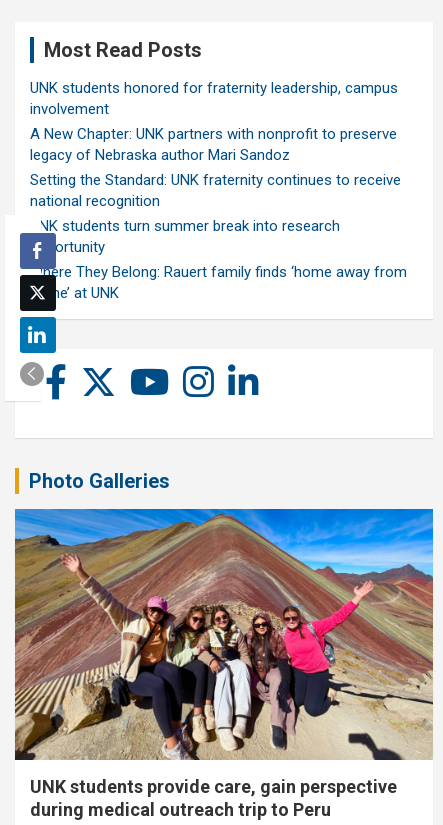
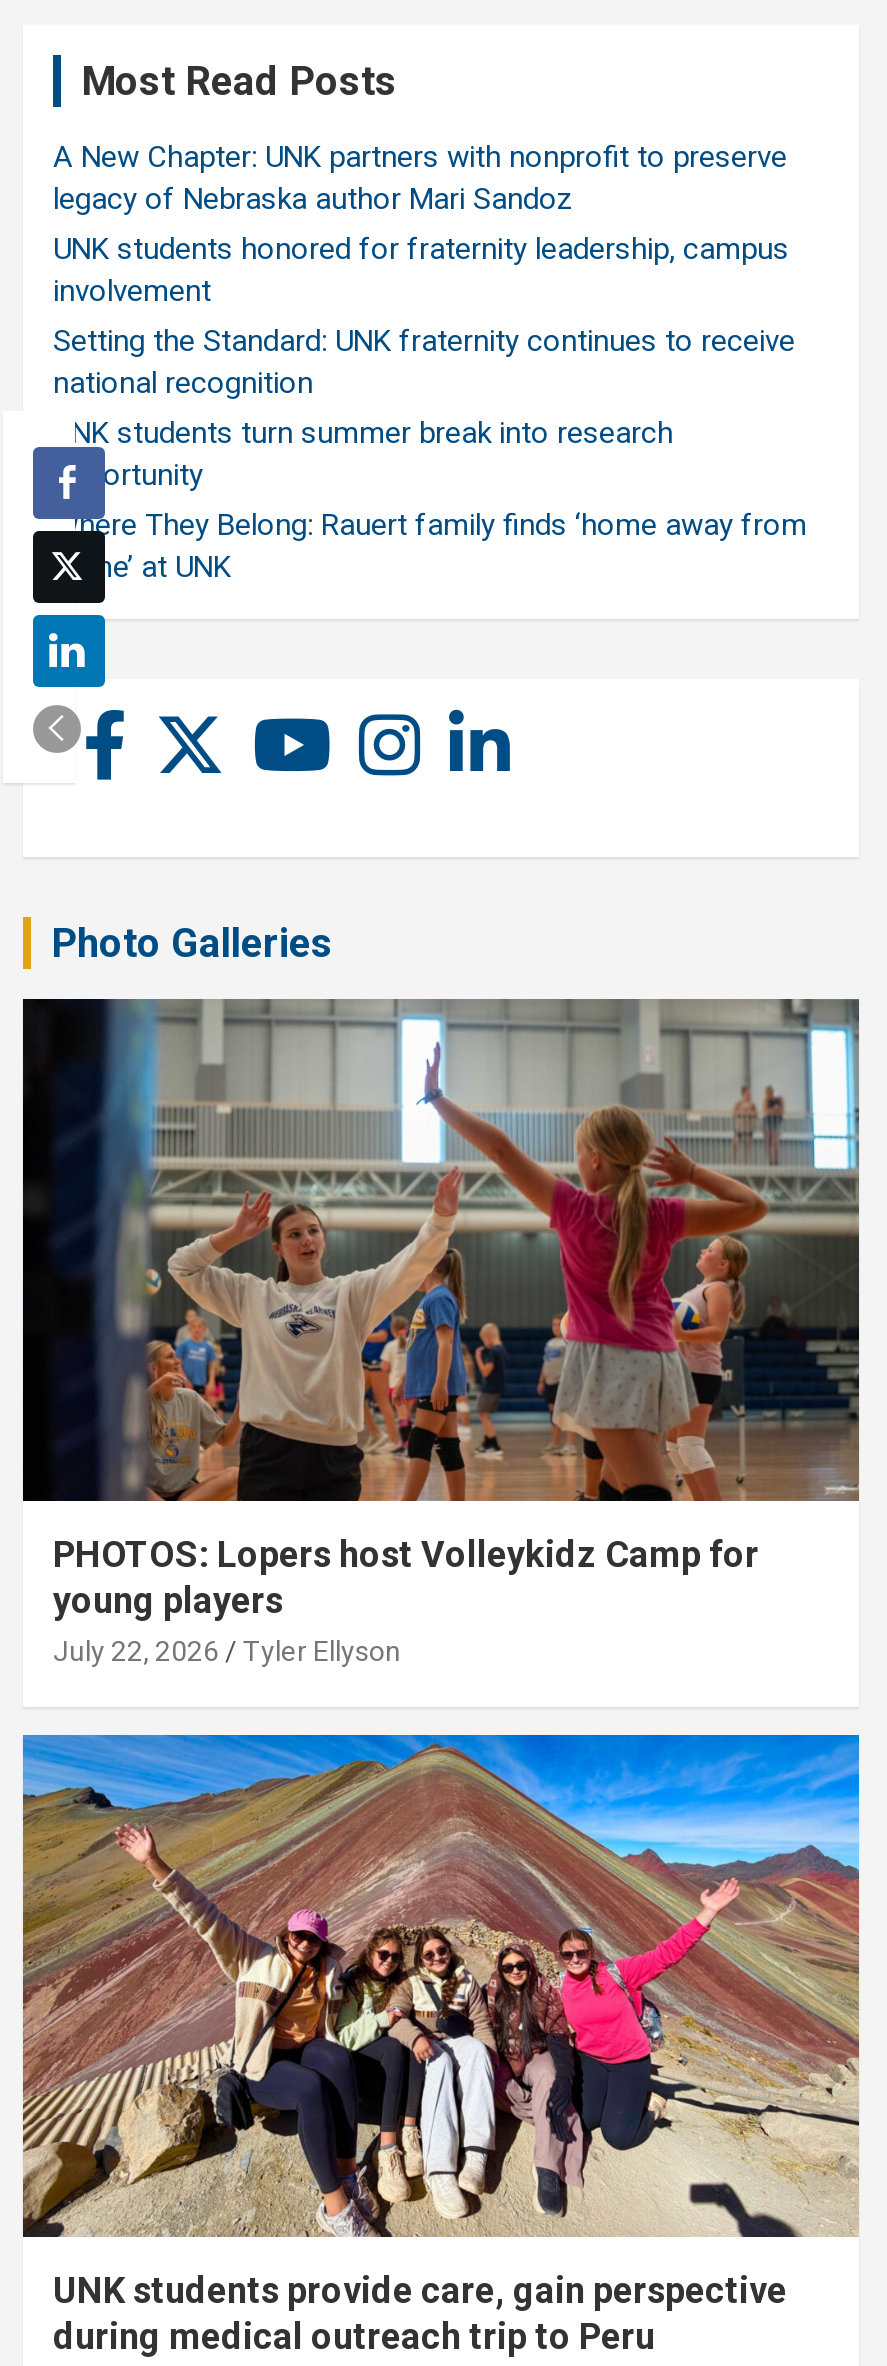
moved [30,125,397,164] -> [53,140,787,218]: A New Chapter: UNK partners with nonprofit to preserve | legacy of Nebraska author Mari Sandoz
none -> [21,997,861,1667] [image] | PHOTOS: Lopers host Volleykidz Camp for | young players | July 22, 2026 | Tyler Ellyson

